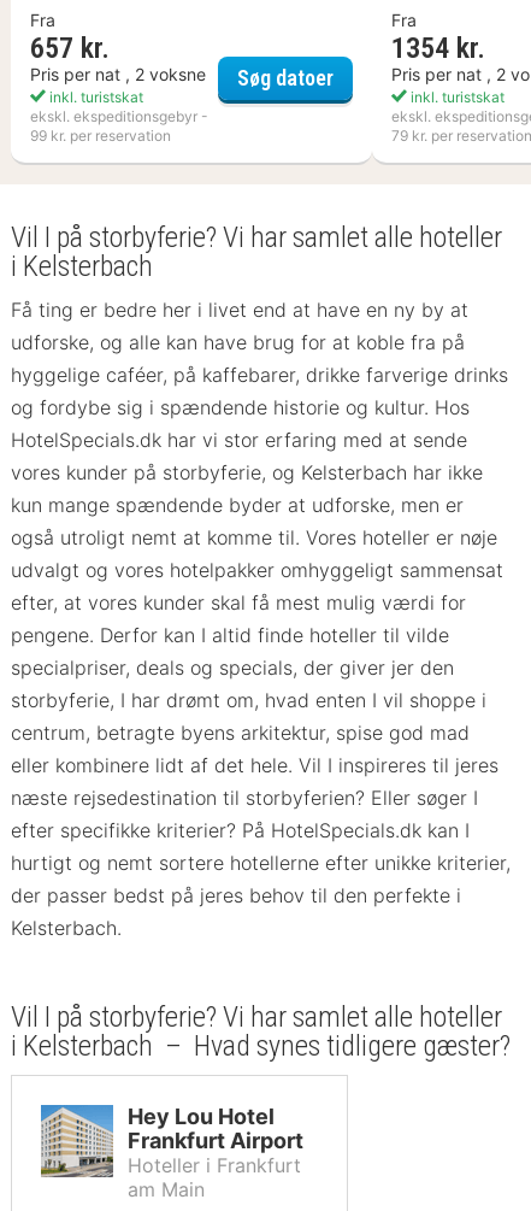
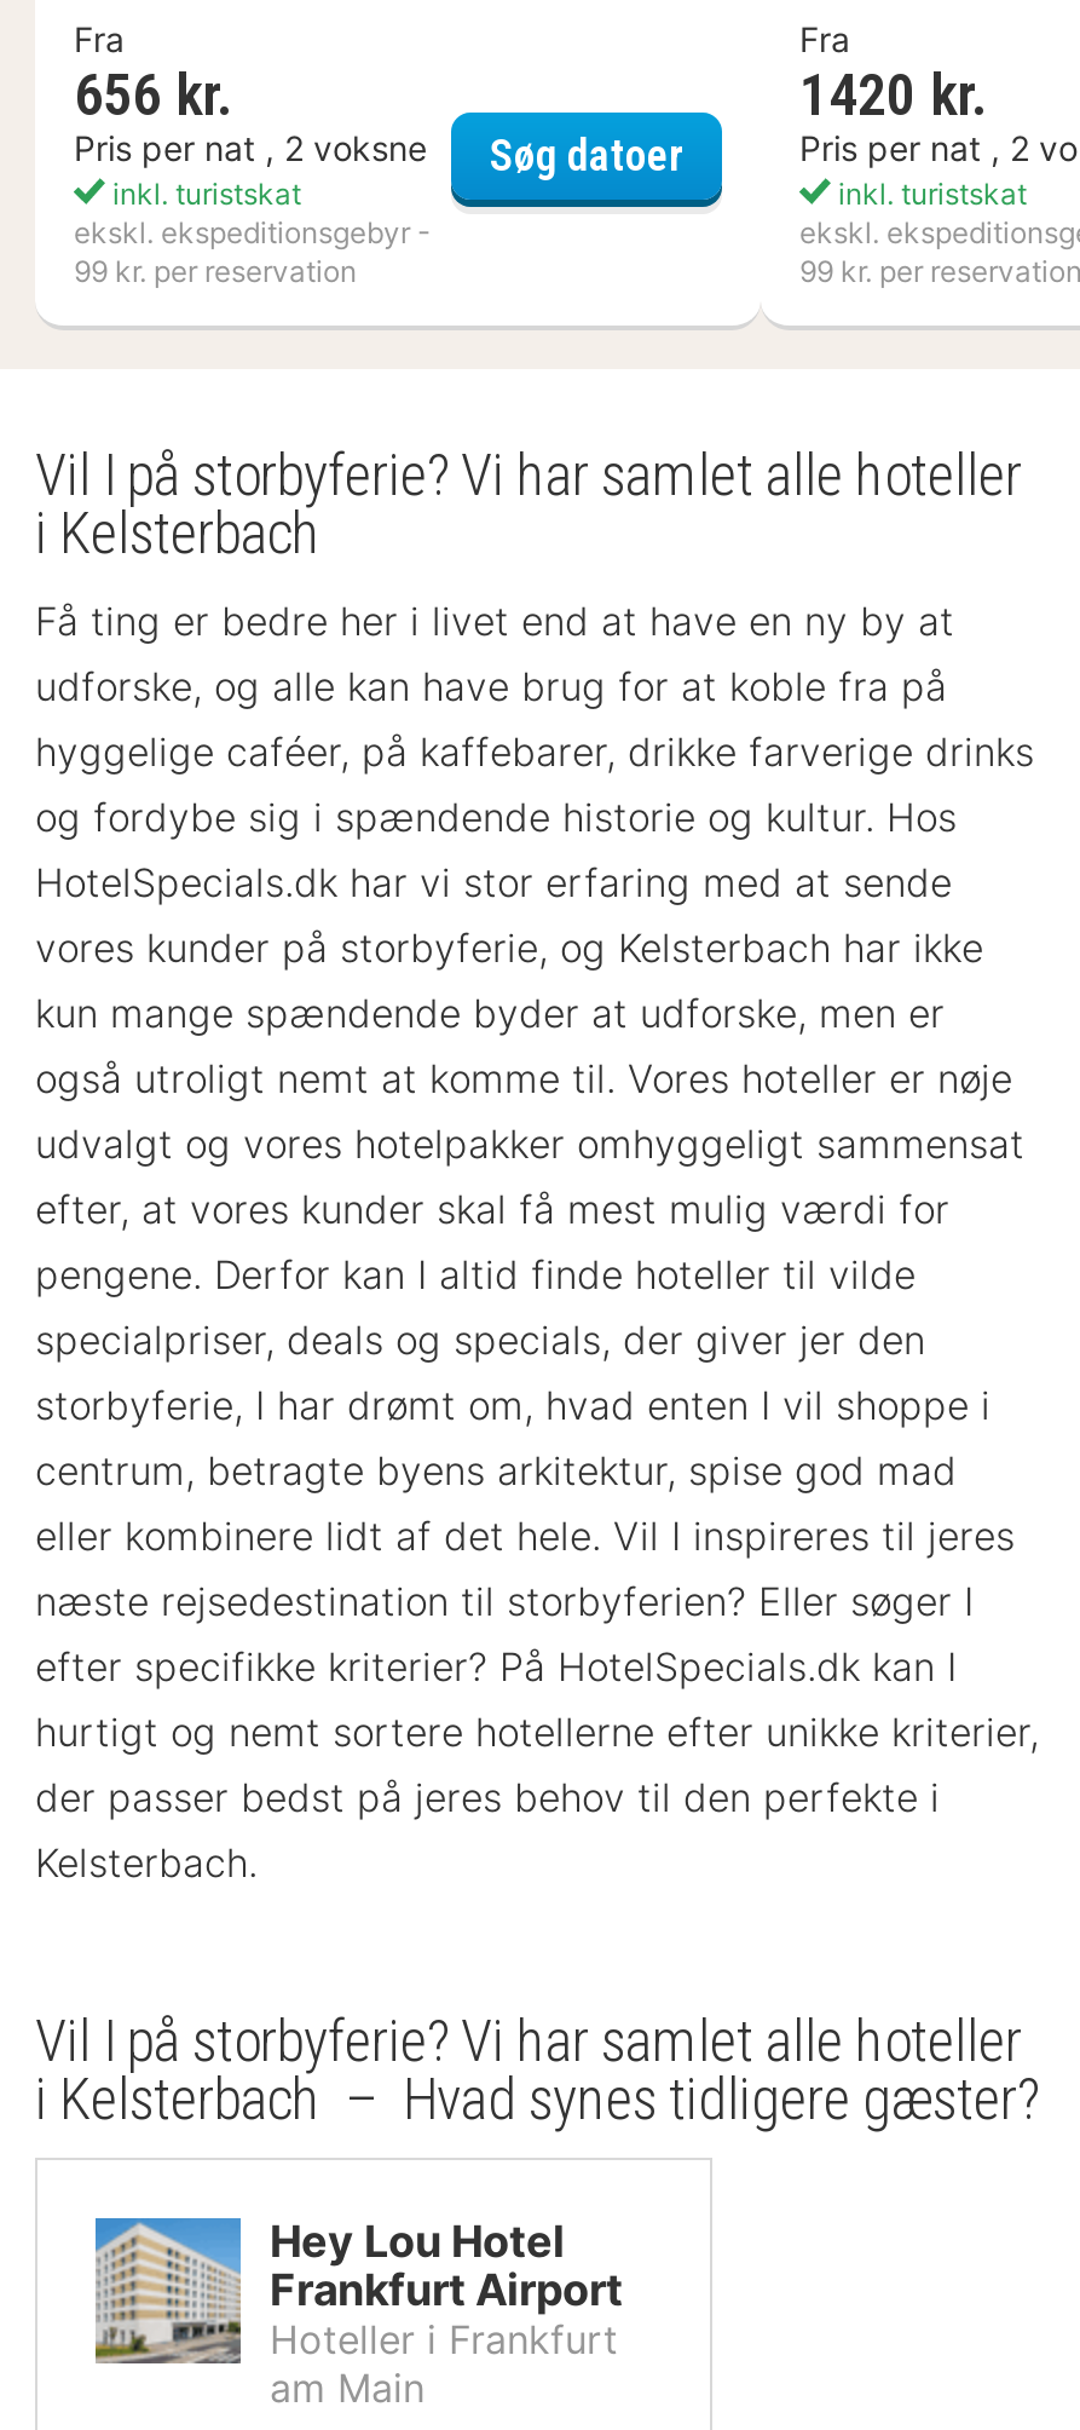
[30,32,110,65] 657 kr. -> [74,62,233,130] 656 kr.
[391,32,485,65] 1354 kr. -> [799,62,988,130] 1420 kr.
[391,127,531,145] 79 kr. per reservation -> [799,253,1080,290] 99 kr. per reservation

